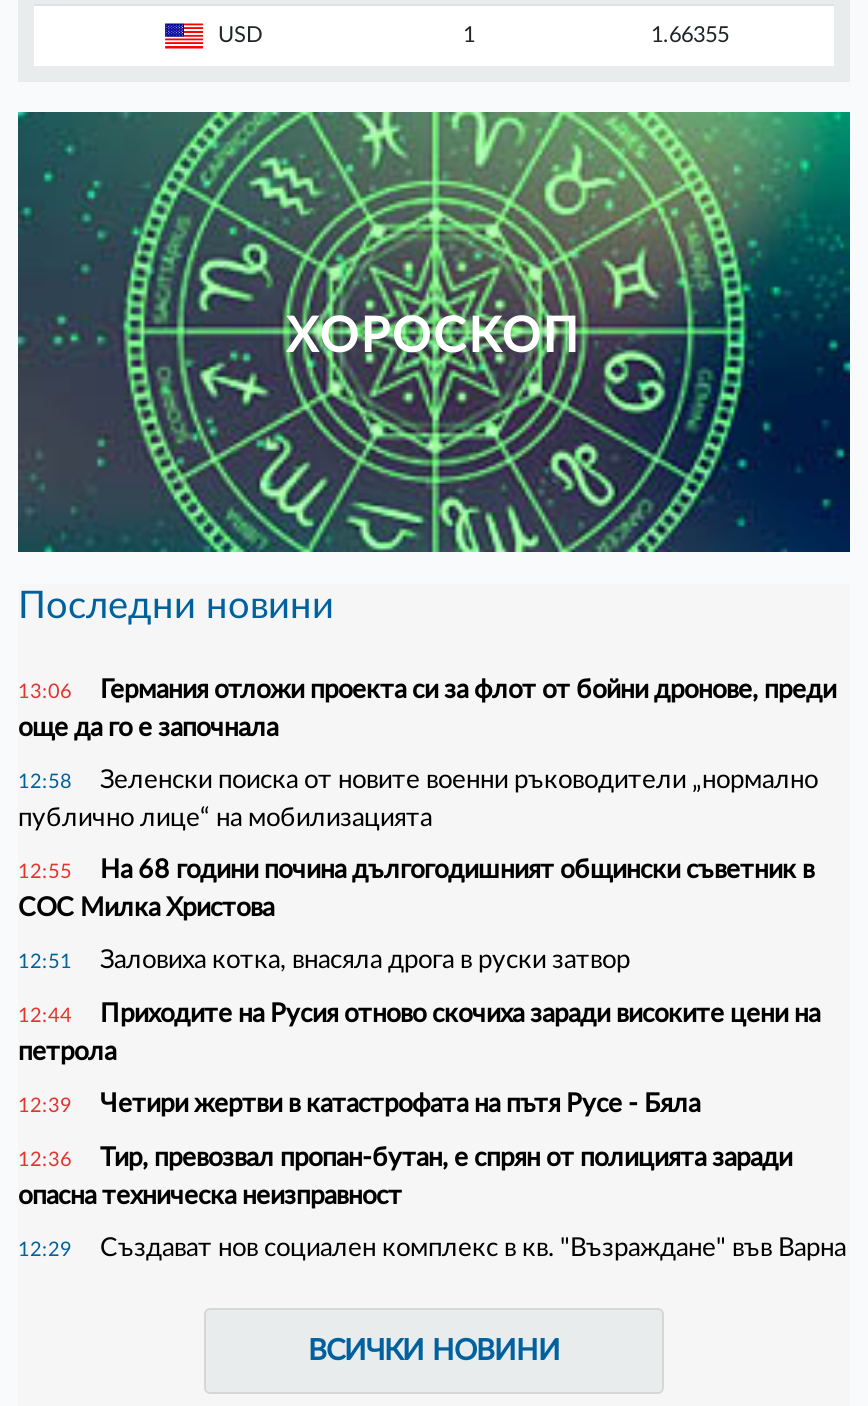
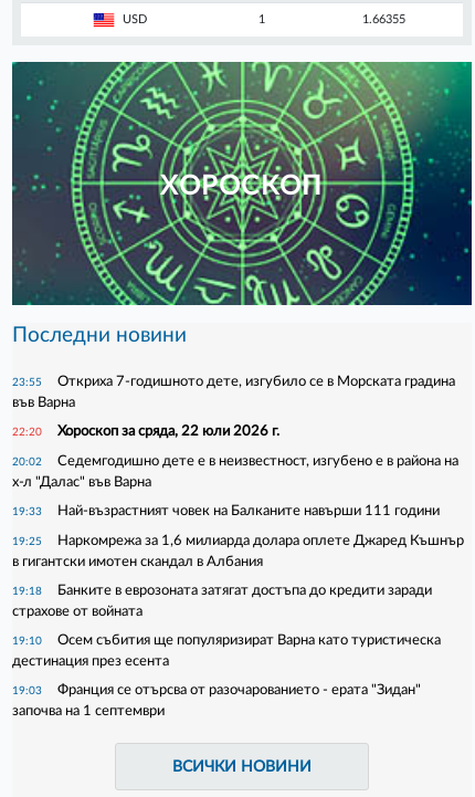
[18,677,846,1259] 13:06 | Германия отложи проекта си за флот от бойни дронове, преди | още да го е започнала | 12:58 | Зеленски поиска от новите военни ръководители „нормално | публично лице“ на мобилизацията | 12:55 | На 68 години почина дългогодишният общински съветник в | СОС Милка Христова | 12:51 | Заловиха котка, внасяла дрога в руски затвор | 12:44 | Приходите на Русия отново скочиха заради високите цени на | петрола | 12:39 | Четири жертви в катастрофата на пътя Русе - Бяла | 12:36 | Тир, превозвал пропан-бутан, е спрян от полицията заради | опасна техническа неизправност | 12:29 | Създават нов социален комплекс в кв. "Възраждане" във Варна -> [12,374,464,717] 23:55 | Откриха 7-годишното дете, изгубило се в Морската градина | във Варна | 22:20 | Хороскоп за сряда, 22 юли 2026 г. | 20:02 | Седемгодишно дете е в неизвестност, изгубено е в района на | х-л "Далас" във Варна | 19:33 | Най-възрастният човек на Балканите навърши 111 години | 19:25 | Наркомрежа за 1,6 милиарда долара оплете Джаред Къшнър | в гигантски имотен скандал в Албания | 19:18 | Банките в еврозоната затягат достъпа до кредити заради | страхове от войната | 19:10 | Осем събития ще популяризират Варна като туристическа | дестинация през есента | 19:03 | Франция се отърсва от разочарованието - ерата "Зидан" | започва на 1 септември

